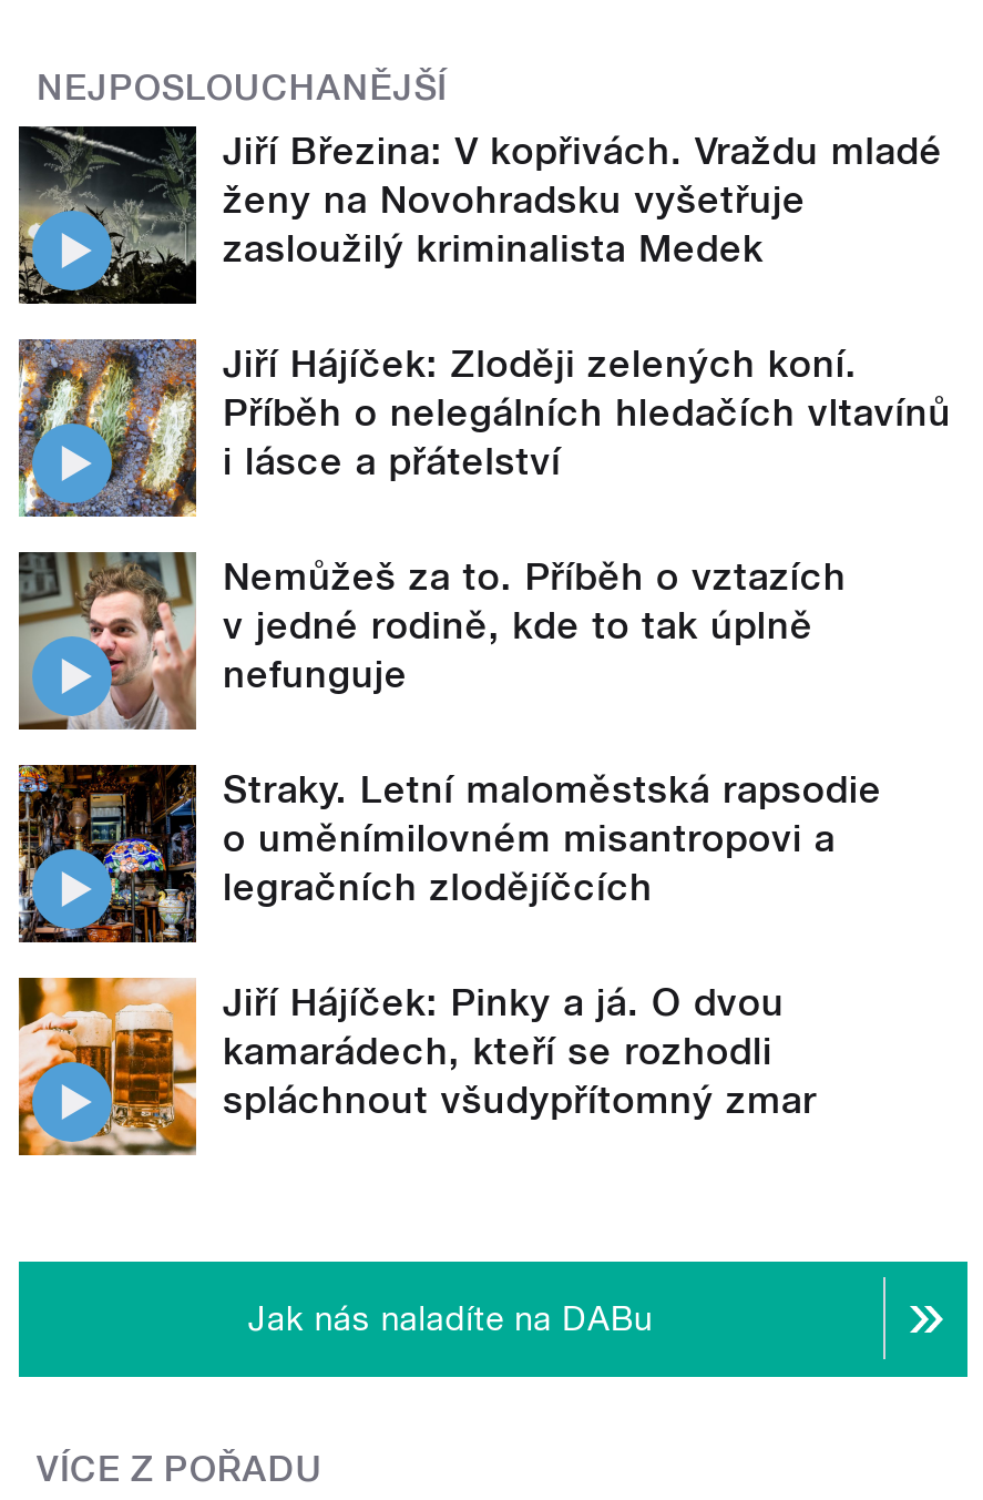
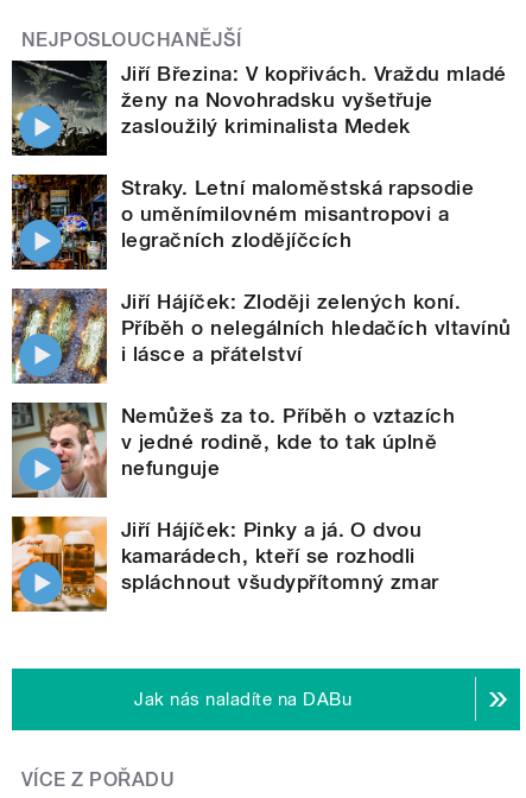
moved [14,335,951,696] -> [9,286,511,479]: [image] | Jiří Hájíček: Zloději zelených koní. | Příběh o nelegálních hledačích vltavínů | i lásce a přátelství | Nemůžeš za to. Příběh o vztazích | v jedné rodině, kde to tak úplně | nefunguje
moved [19,763,882,942] -> [12,173,474,271]: [image] | Straky. Letní maloměstská rapsodie | o uměnímilovném misantropovi a | legračních zlodějíčcích

